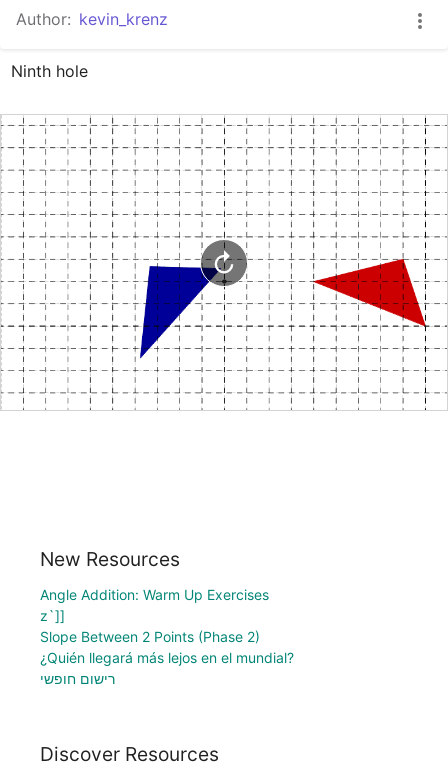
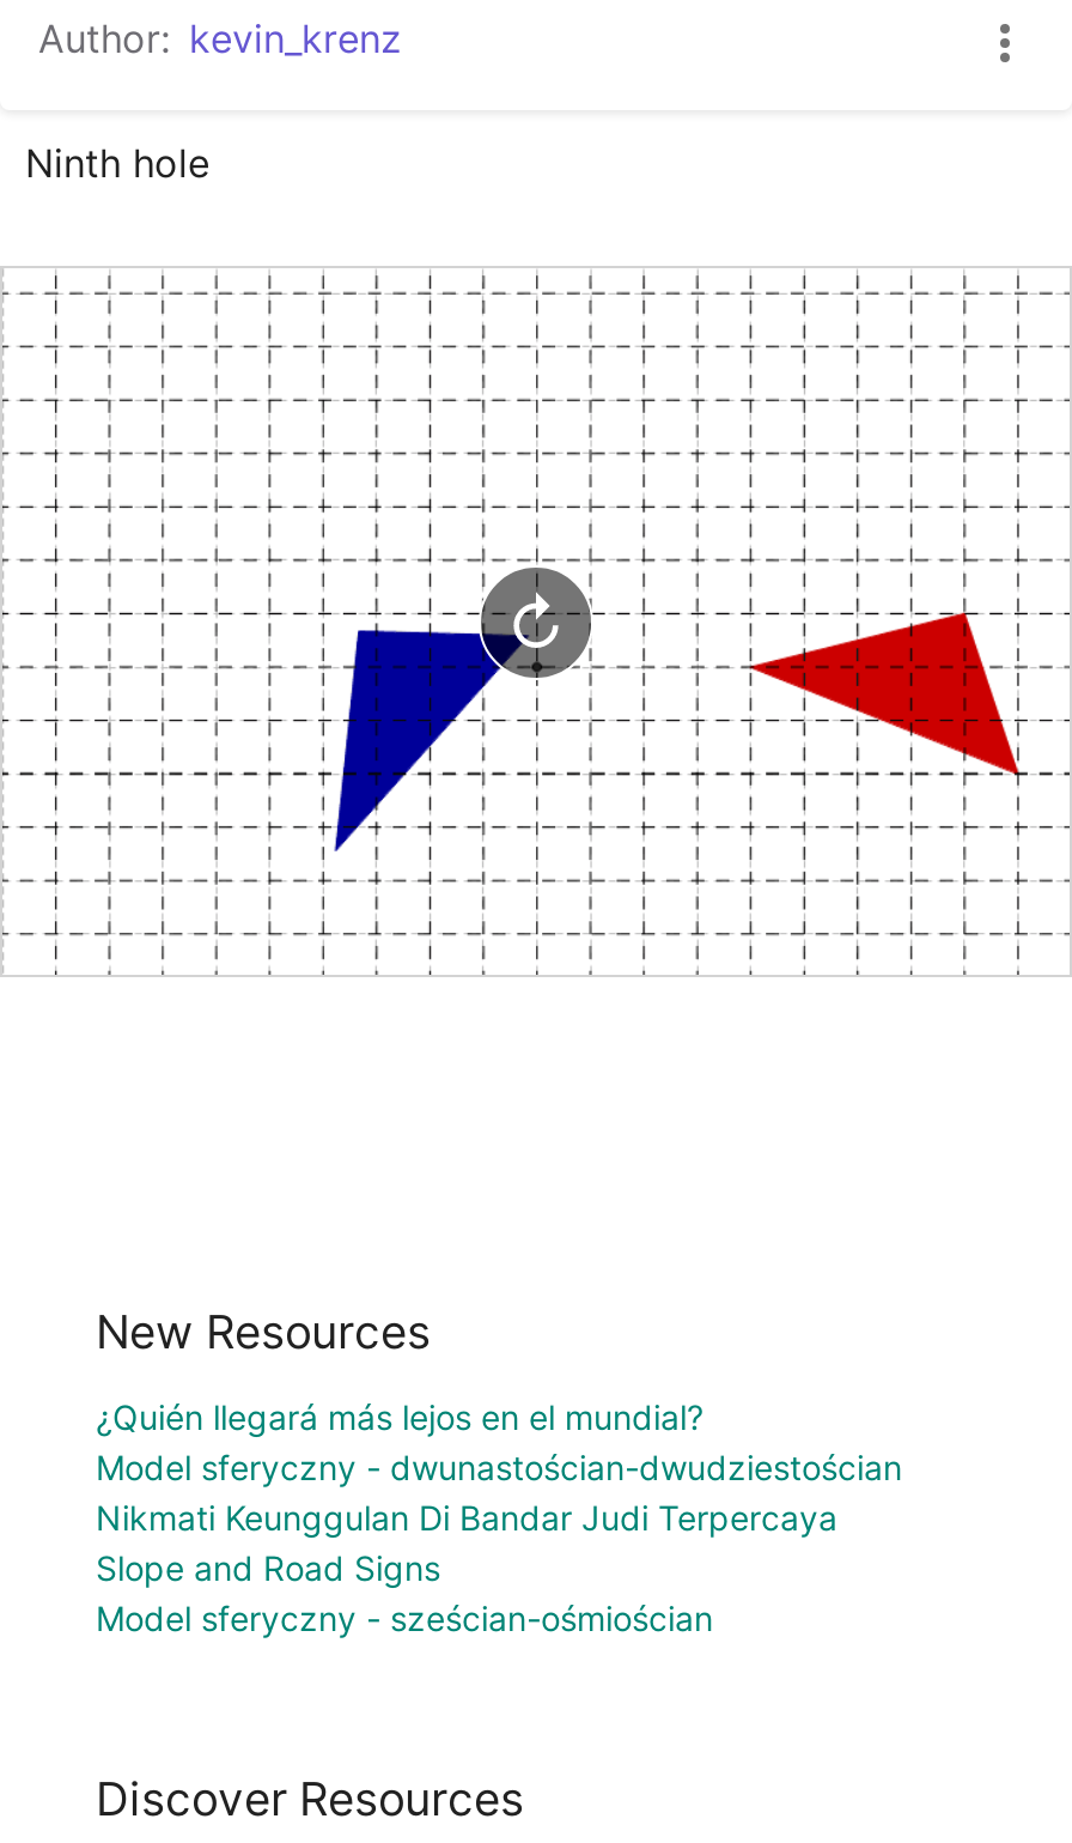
[40,586,269,645] Angle Addition: Warm Up Exercises | z`]] | Slope Between 2 Points (Phase 2) -> none
moved [40,649,294,666] -> [96,1396,703,1437]: ¿Quién llegará más lejos en el mundial?
[40,670,115,687] רישום חופשי -> [96,1446,902,1638] Model sferyczny - dwunastościan-dwudziestościan | Nikmati Keunggulan Di Bandar Judi Terpercaya | Slope and Road Signs | Model sferyczny - sześcian-ośmiościan

